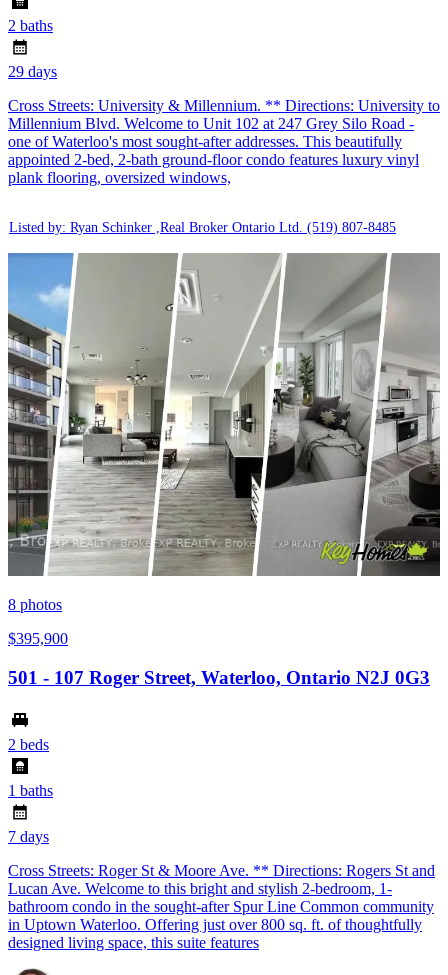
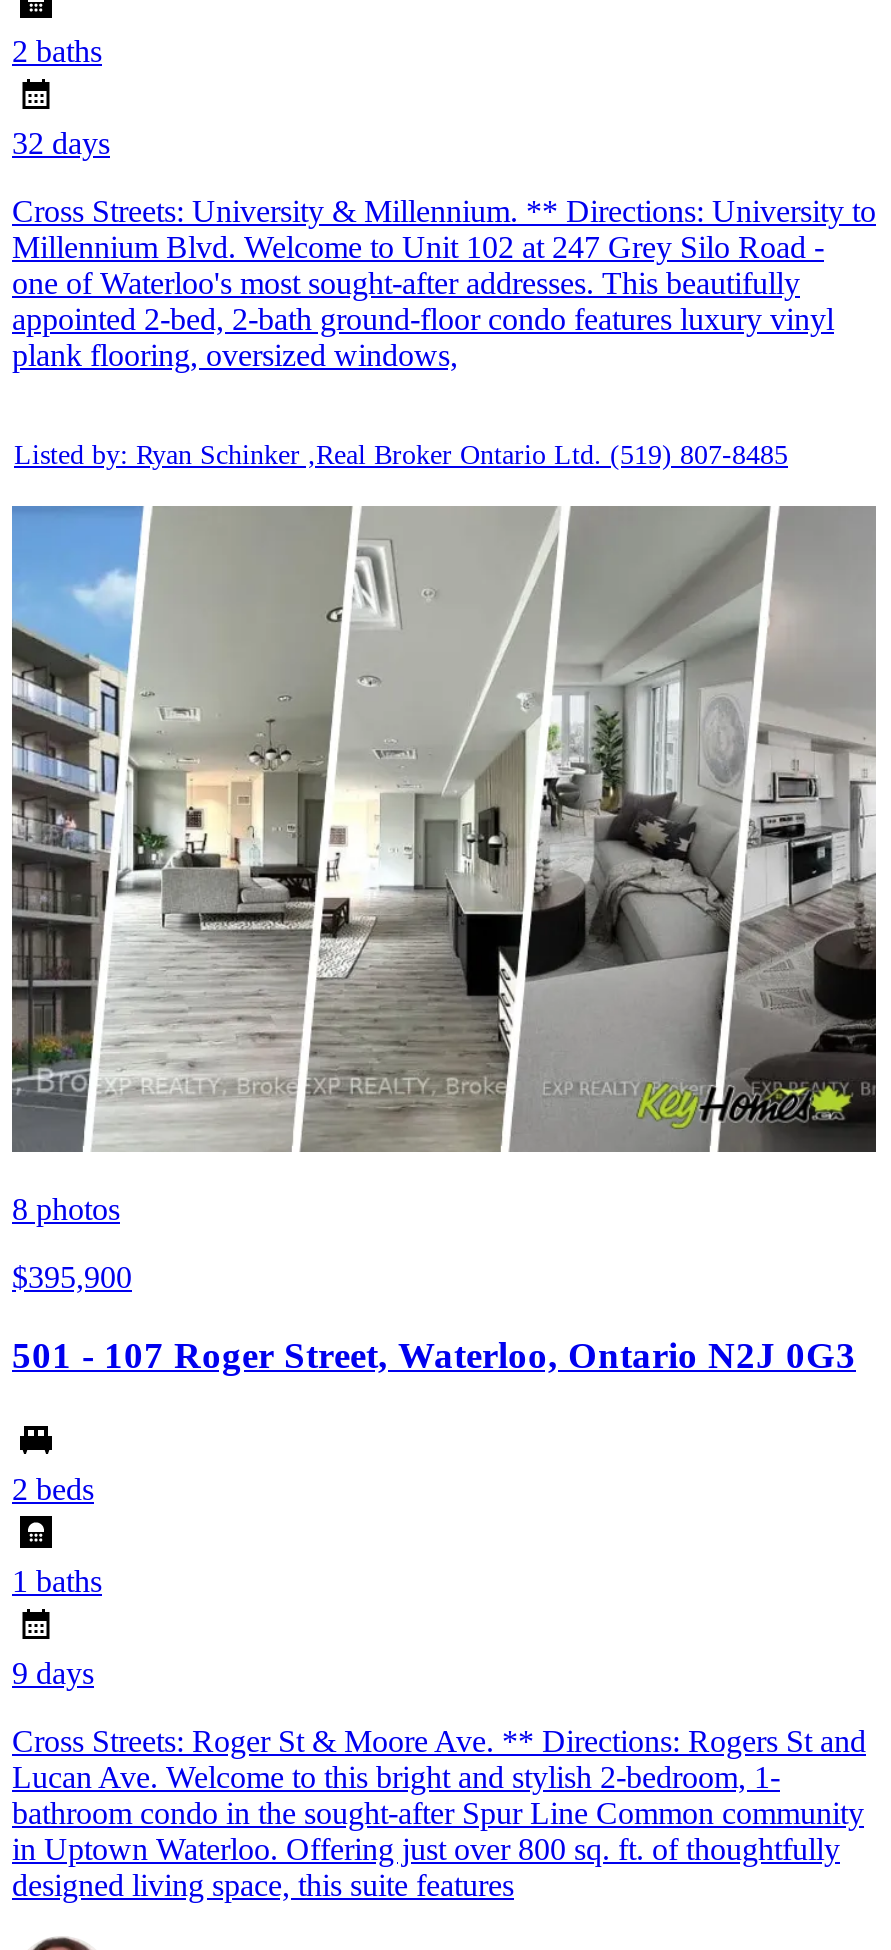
[8,63,57,80] 29 days -> [12,126,110,160] 32 days
[8,827,49,844] 7 days -> [12,1655,94,1689] 9 days

